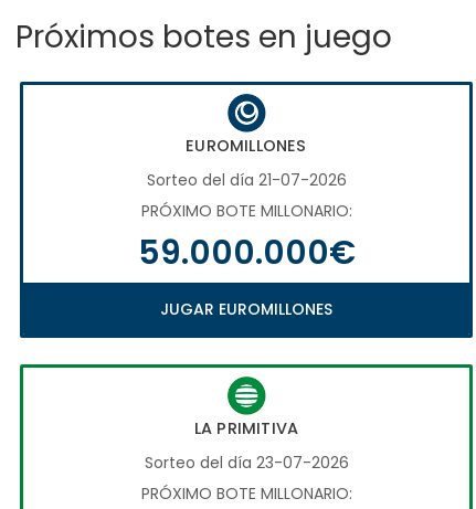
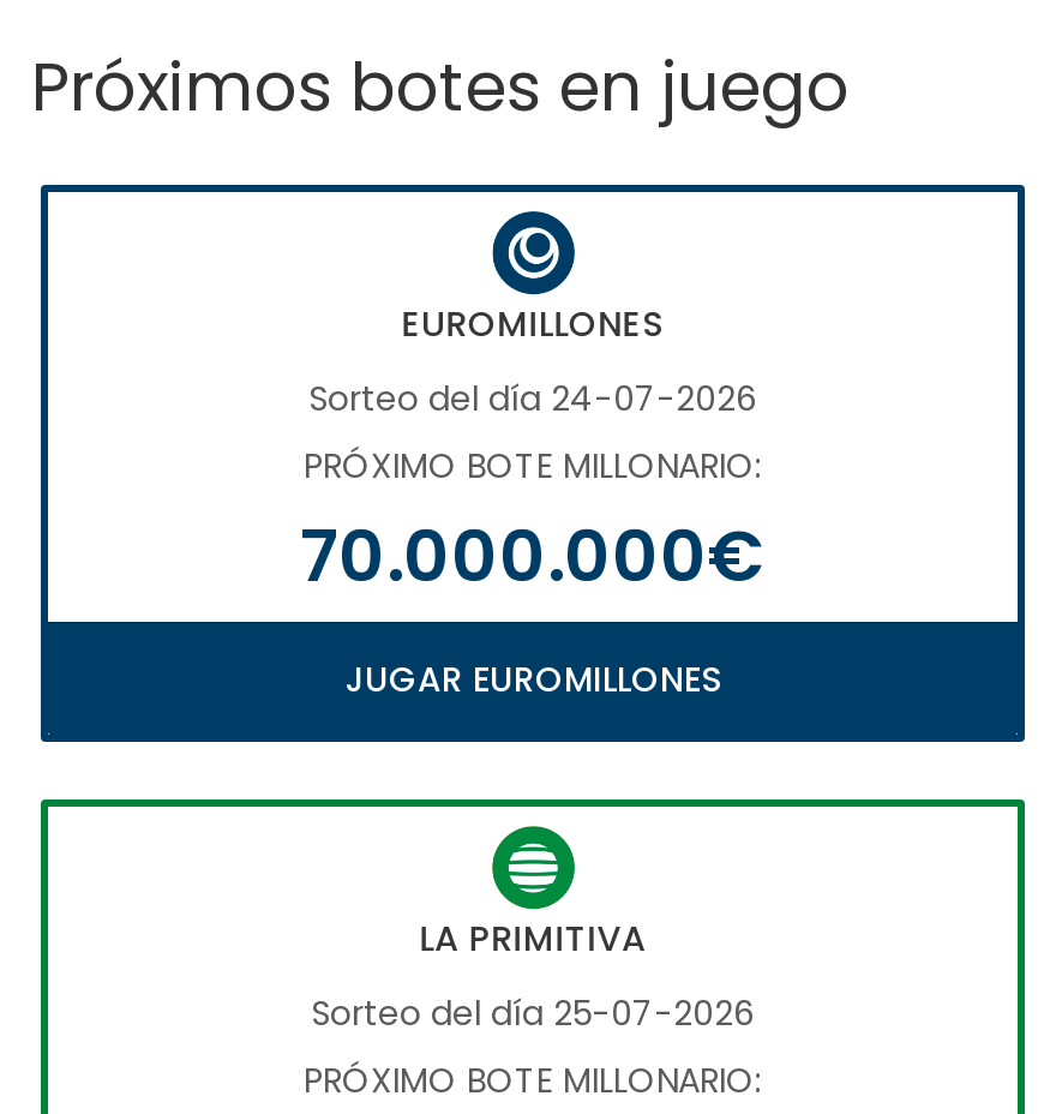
[146,169,346,191] Sorteo del día 21-07-2026 -> [308,374,757,422] Sorteo del día 24-07-2026
[137,229,355,275] 59.000.000€ -> [300,506,766,604] 70.000.000€
[144,451,348,473] Sorteo del día 23-07-2026 -> [311,988,755,1036] Sorteo del día 25-07-2026

